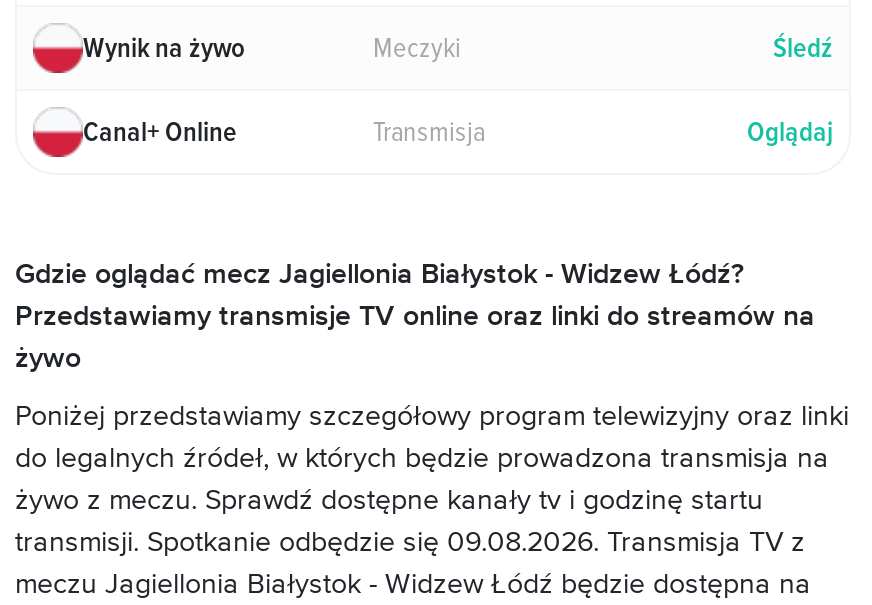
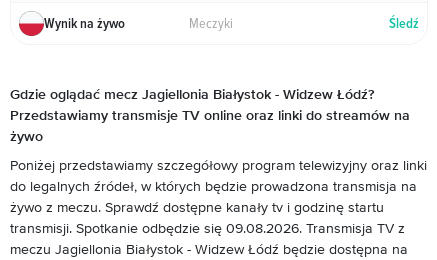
[83,110,833,150] Canal+ Online | Transmisja | Oglądaj -> none

